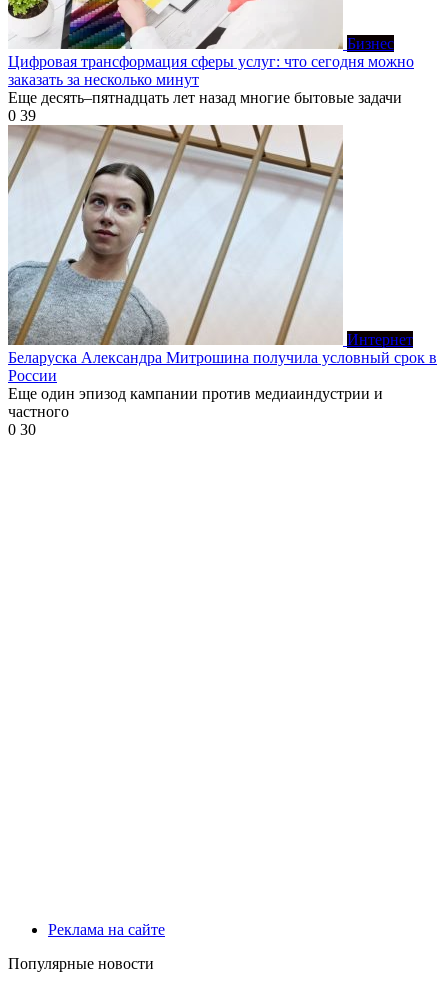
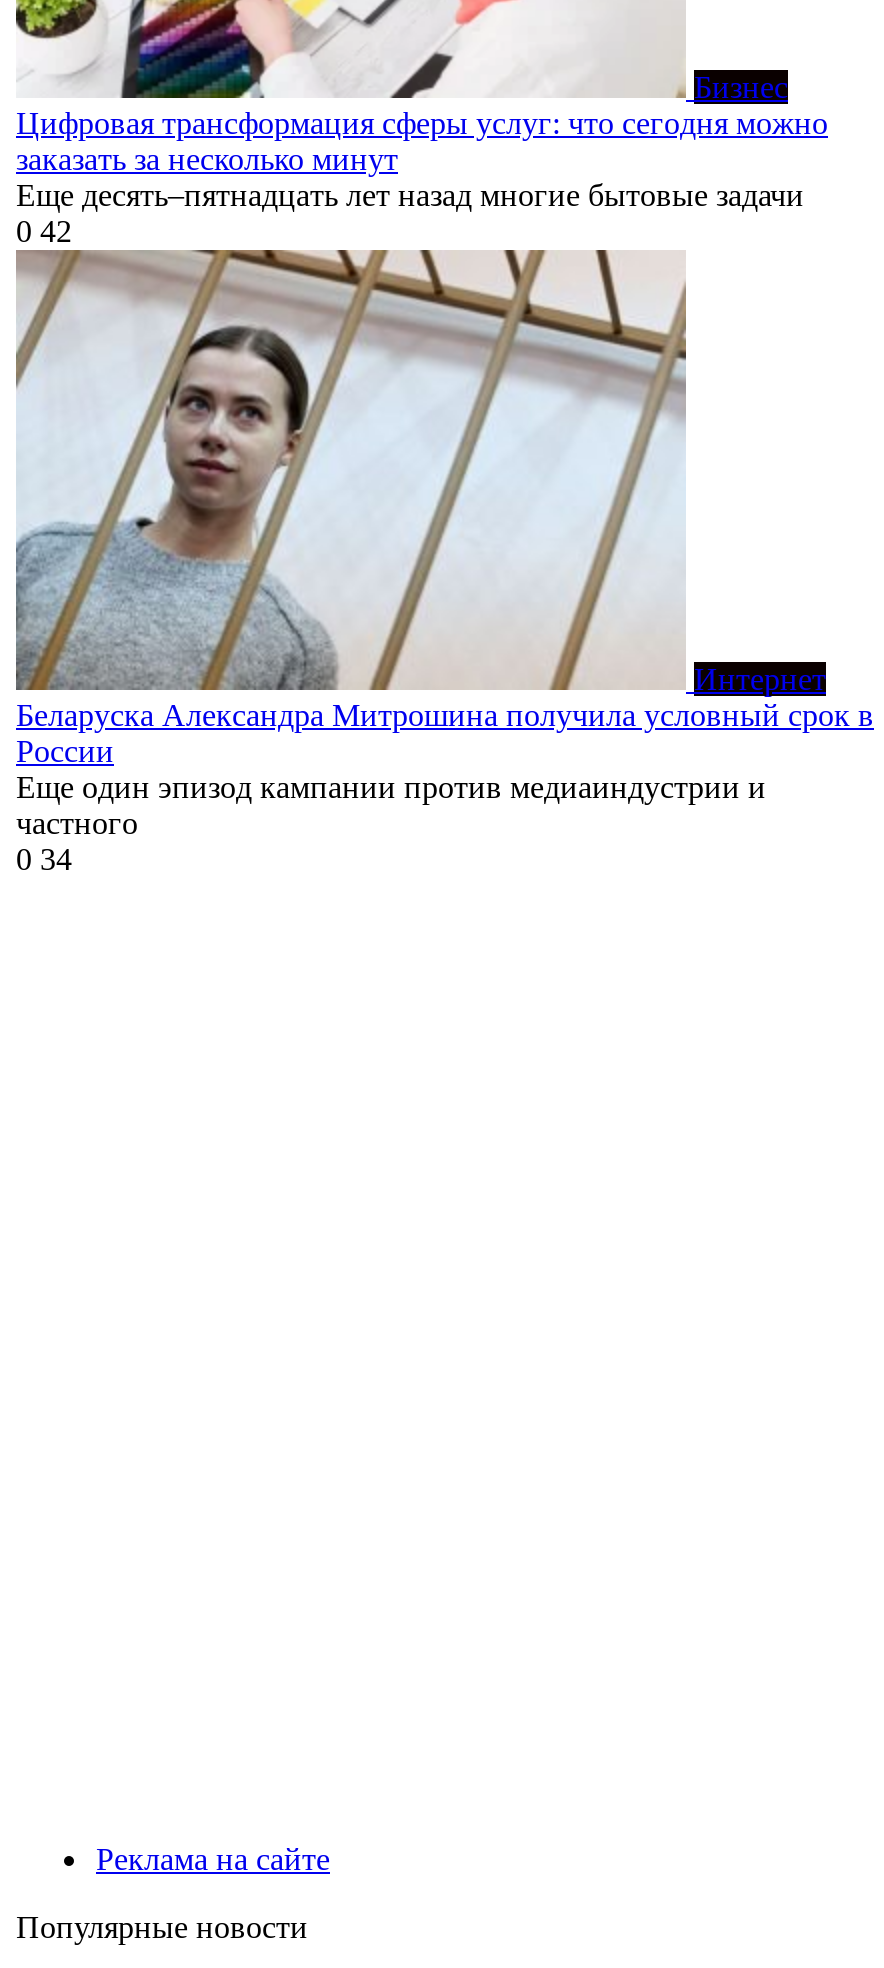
[8,107,36,124] 0 39 -> [16,215,72,249] 0 42
[8,421,36,438] 0 30 -> [16,843,72,877] 0 34

